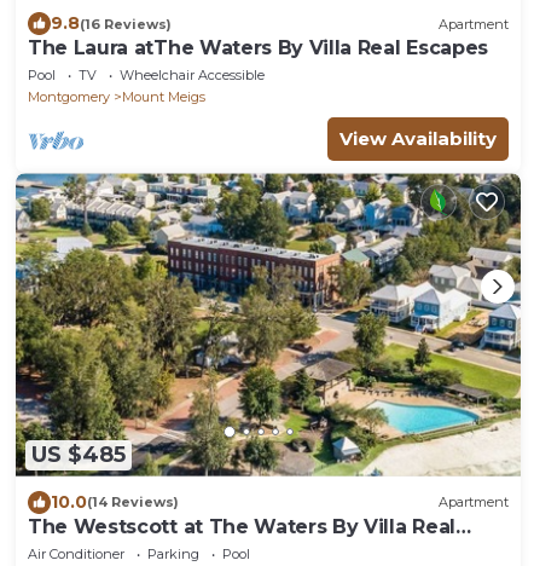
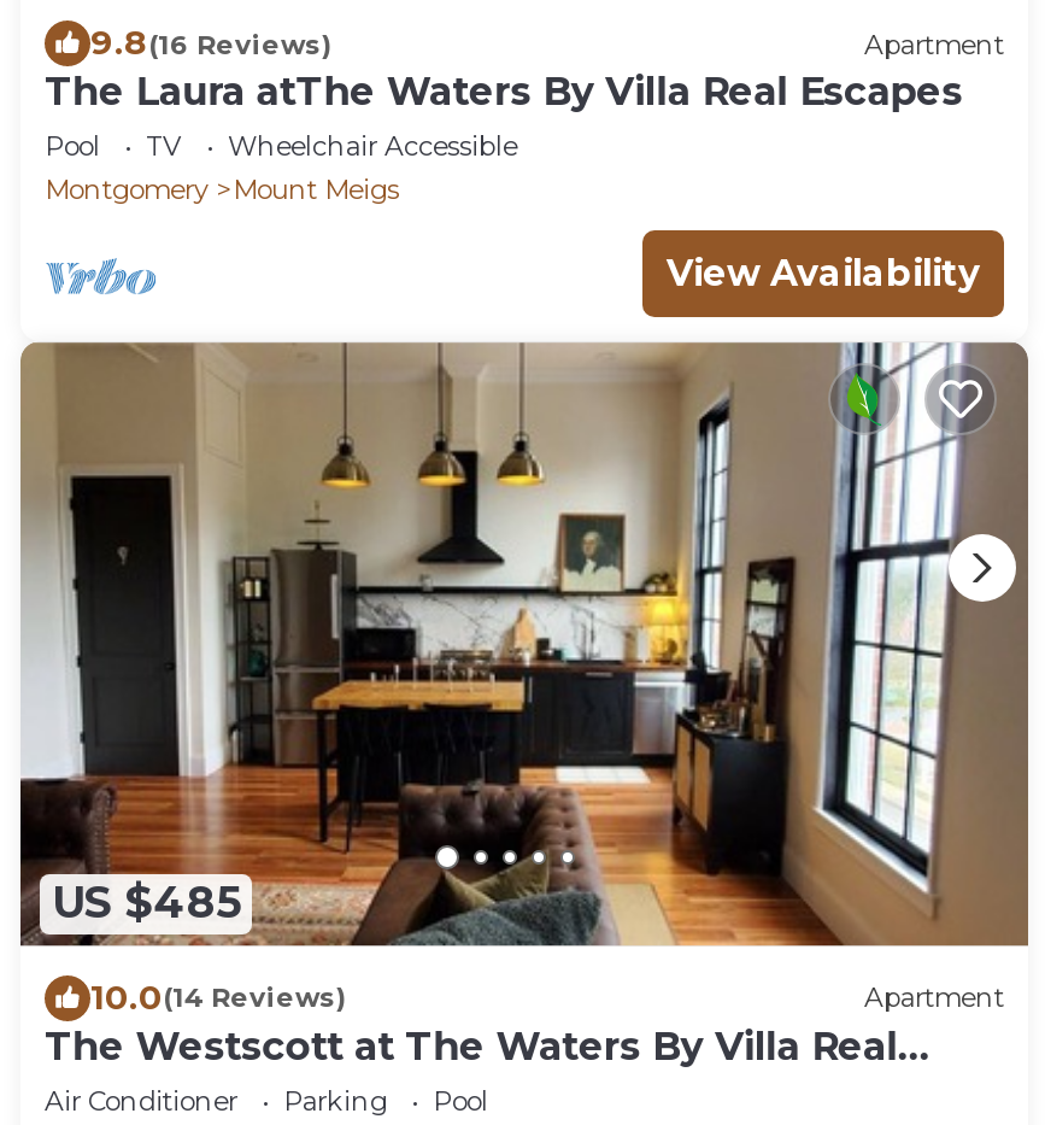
[14,173,522,478] [image] -> [18,341,1031,947] [image]

